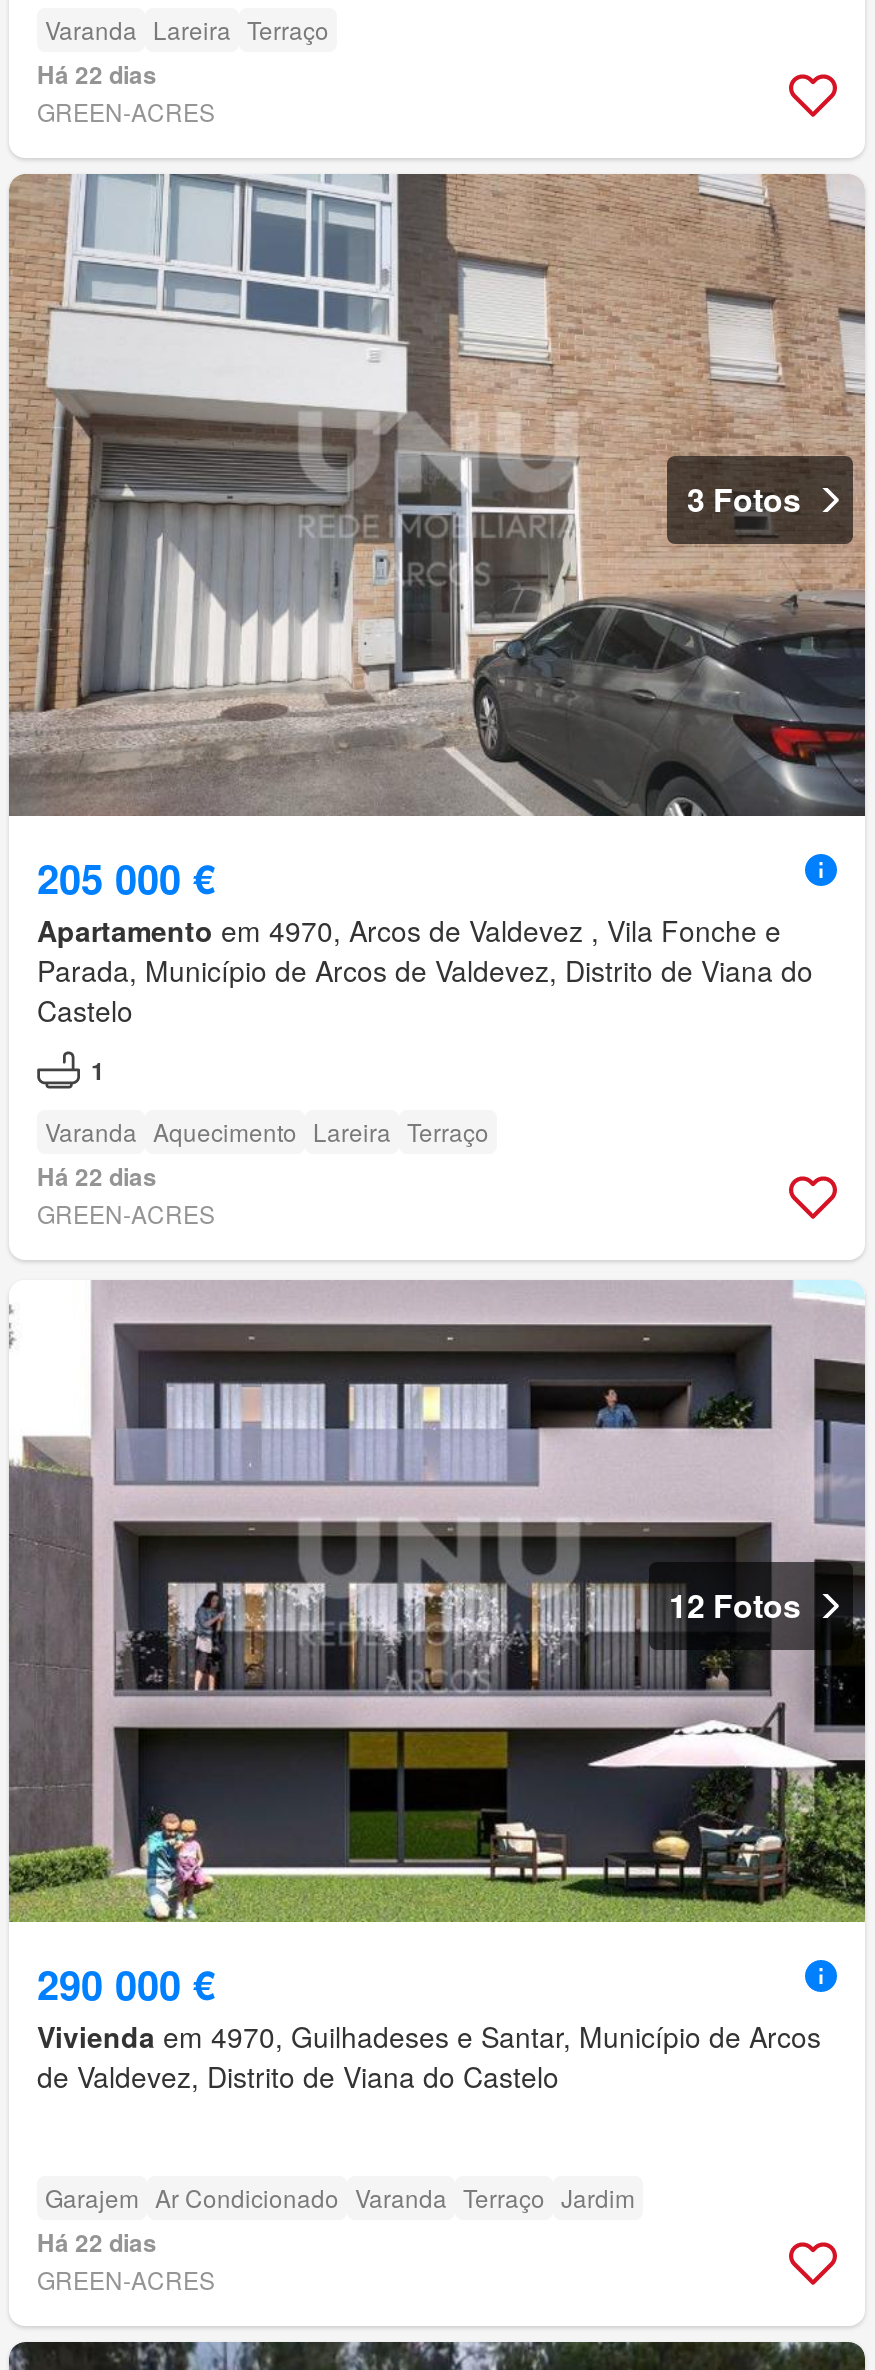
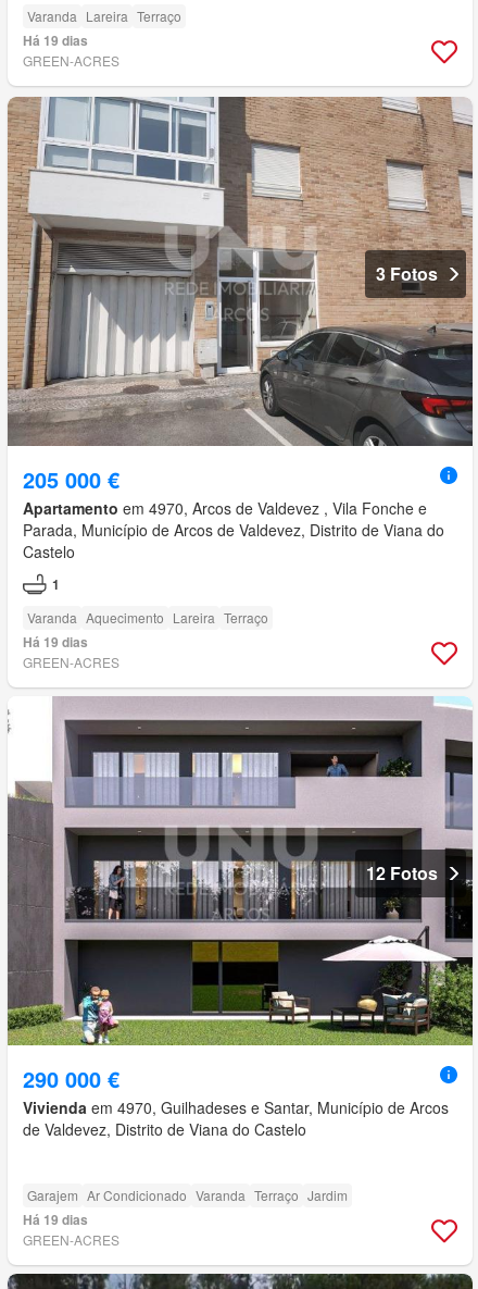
[37,57,157,93] Há 22 dias -> [23,31,88,50] Há 19 dias
[37,1159,157,1195] Há 22 dias -> [23,632,88,652] Há 19 dias
[37,2225,157,2261] Há 22 dias -> [23,1210,88,1230] Há 19 dias

